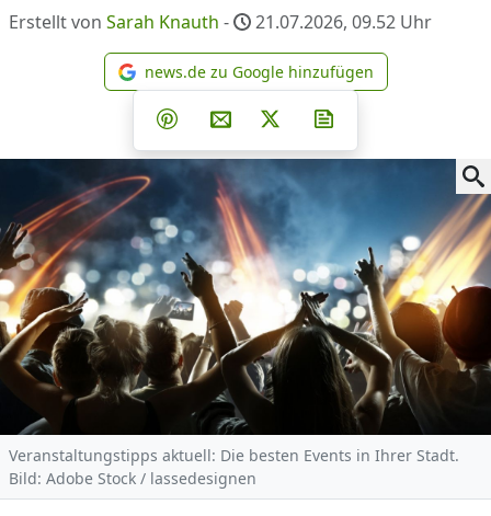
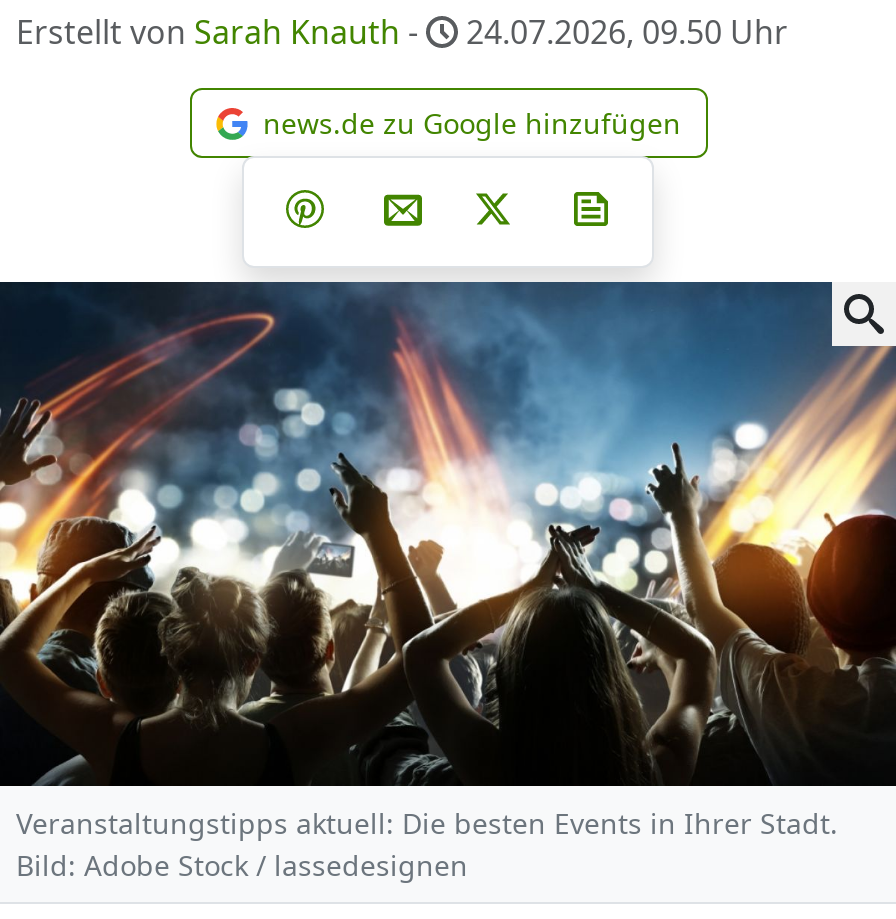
[9,10,432,34] Erstellt von Sarah Knauth - 21.07.2026, 09.52 Uhr -> [16,10,788,54] Erstellt von Sarah Knauth - 24.07.2026, 09.50 Uhr

